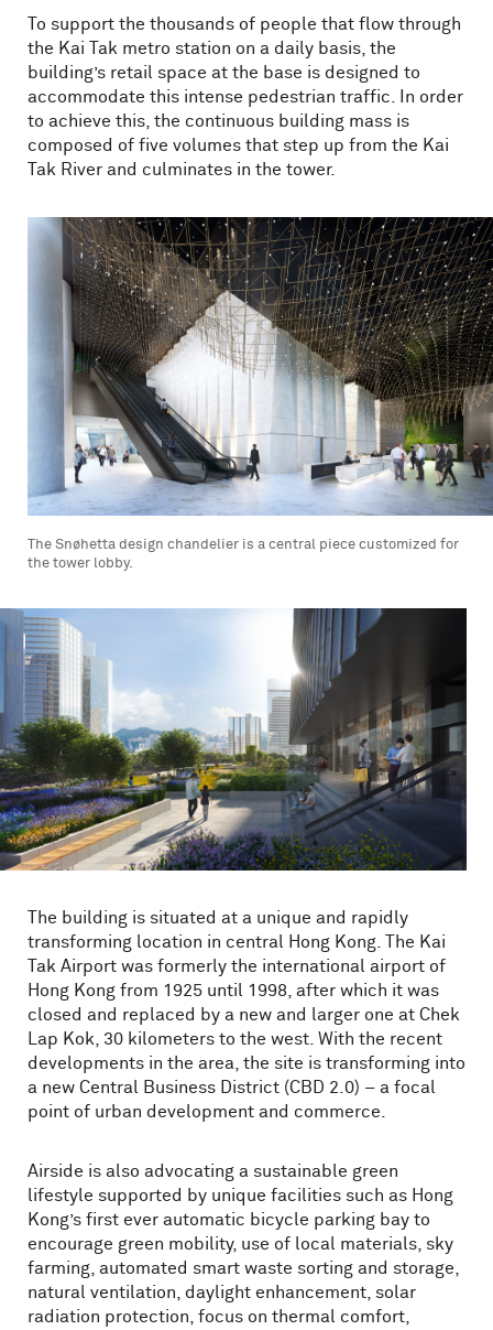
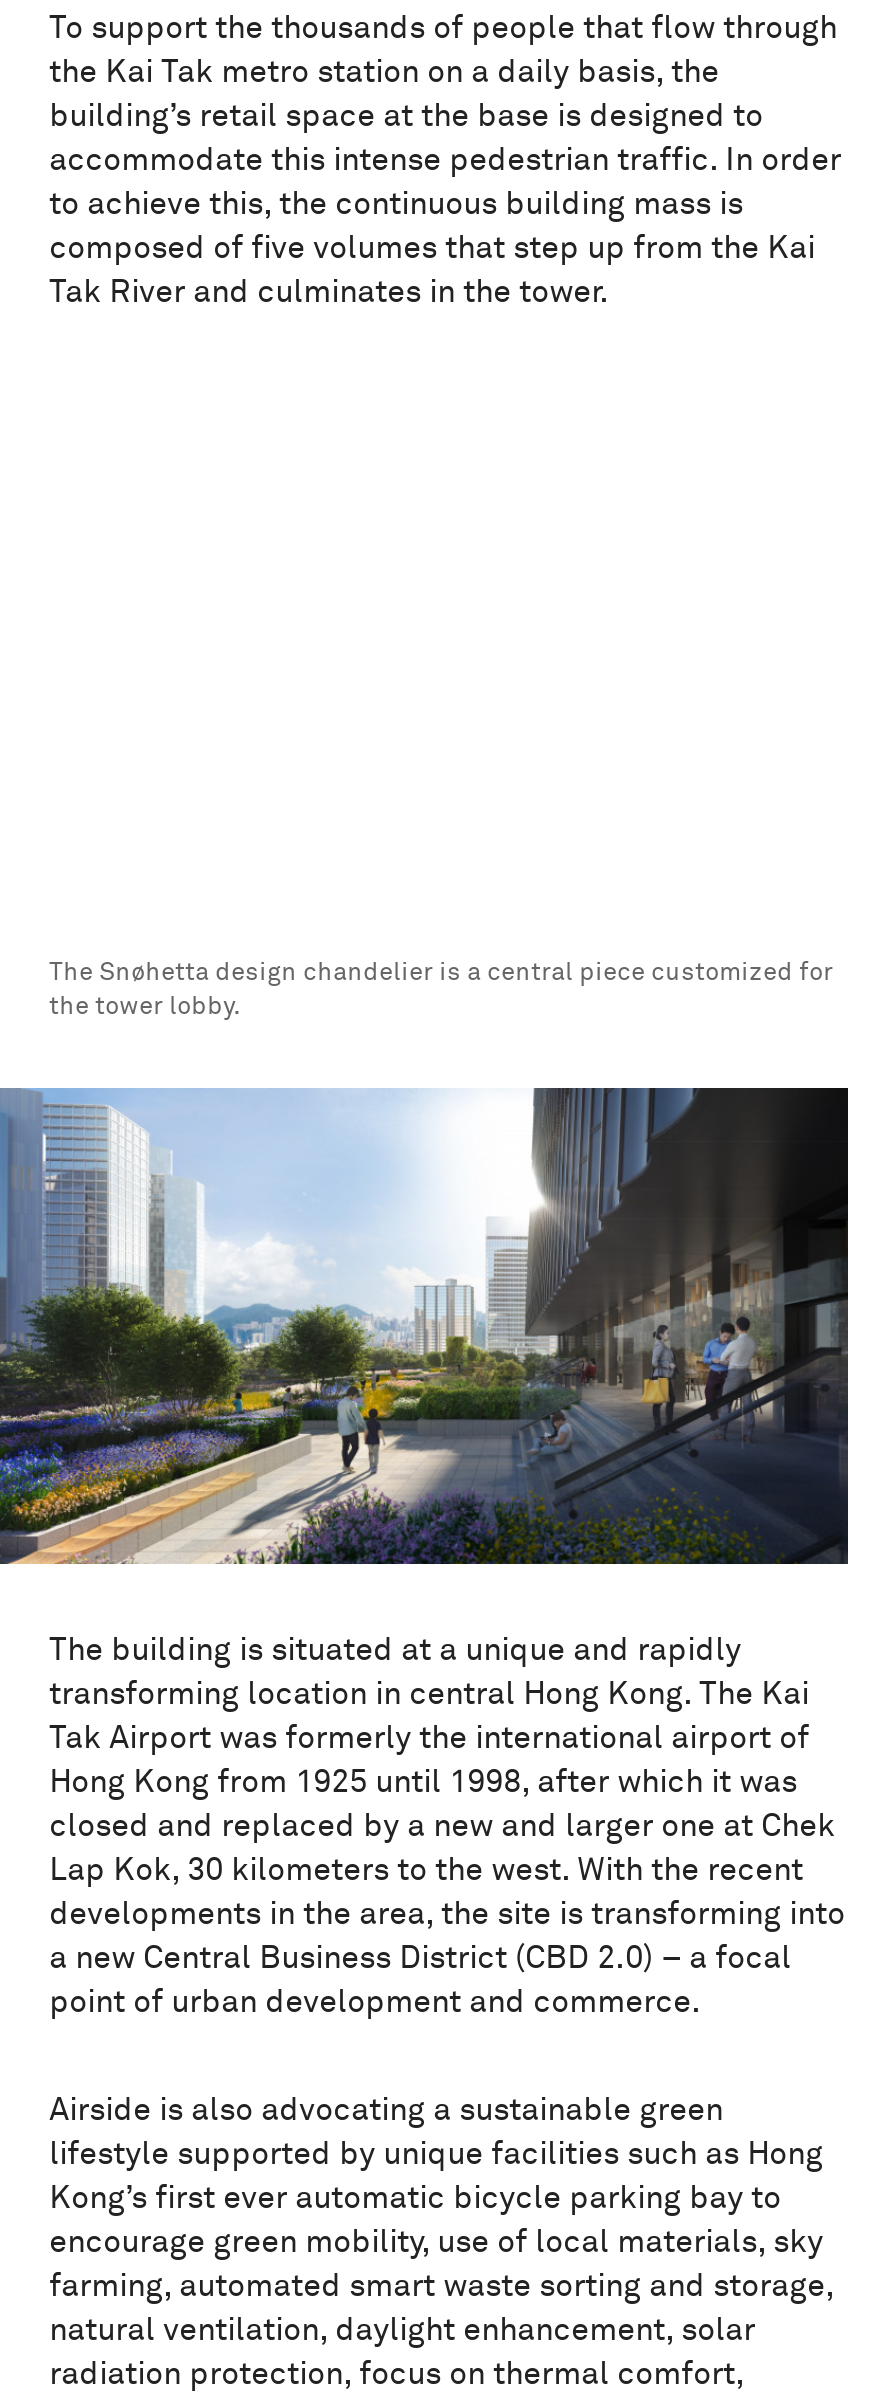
[28,216,490,517] [image] -> none

